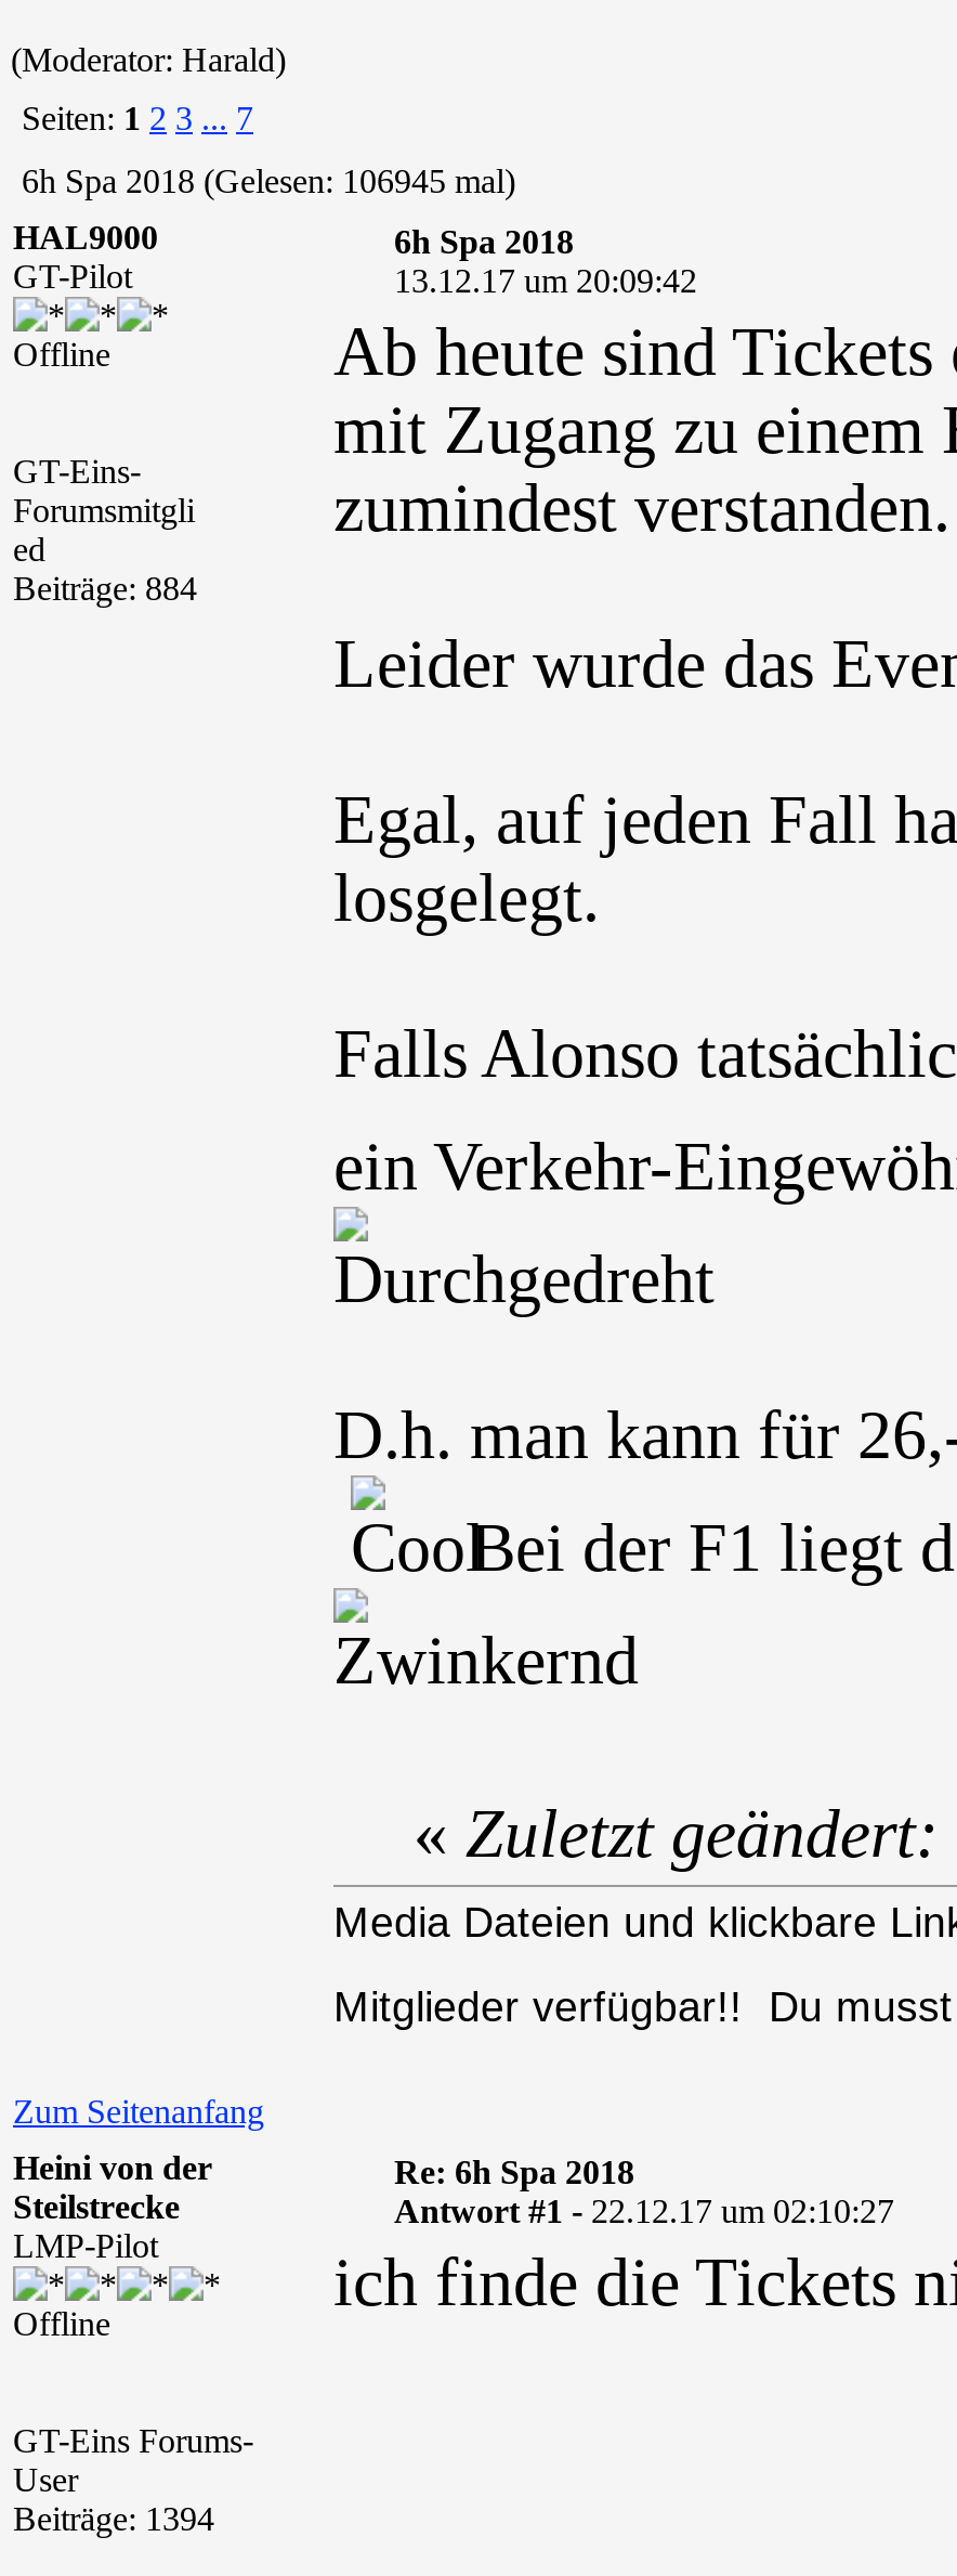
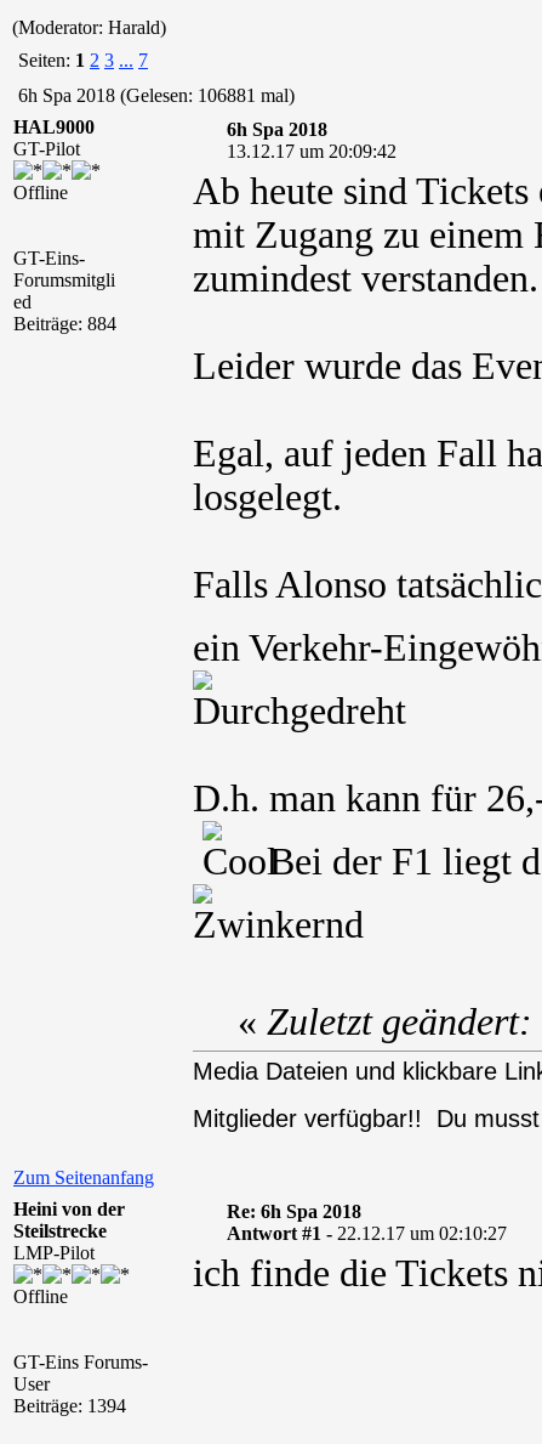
[13,162,515,199] 6h Spa 2018 (Gelesen: 106945 mal) -> [13,85,295,106] 6h Spa 2018 (Gelesen: 106881 mal)

